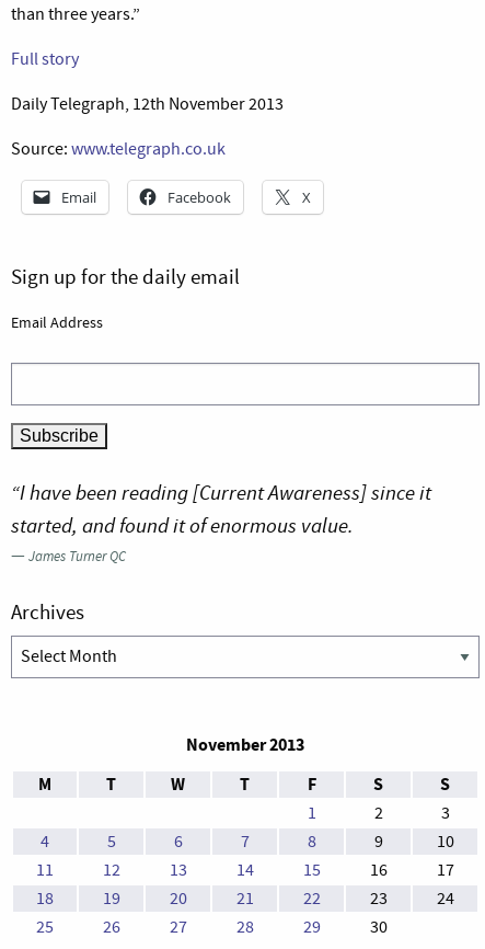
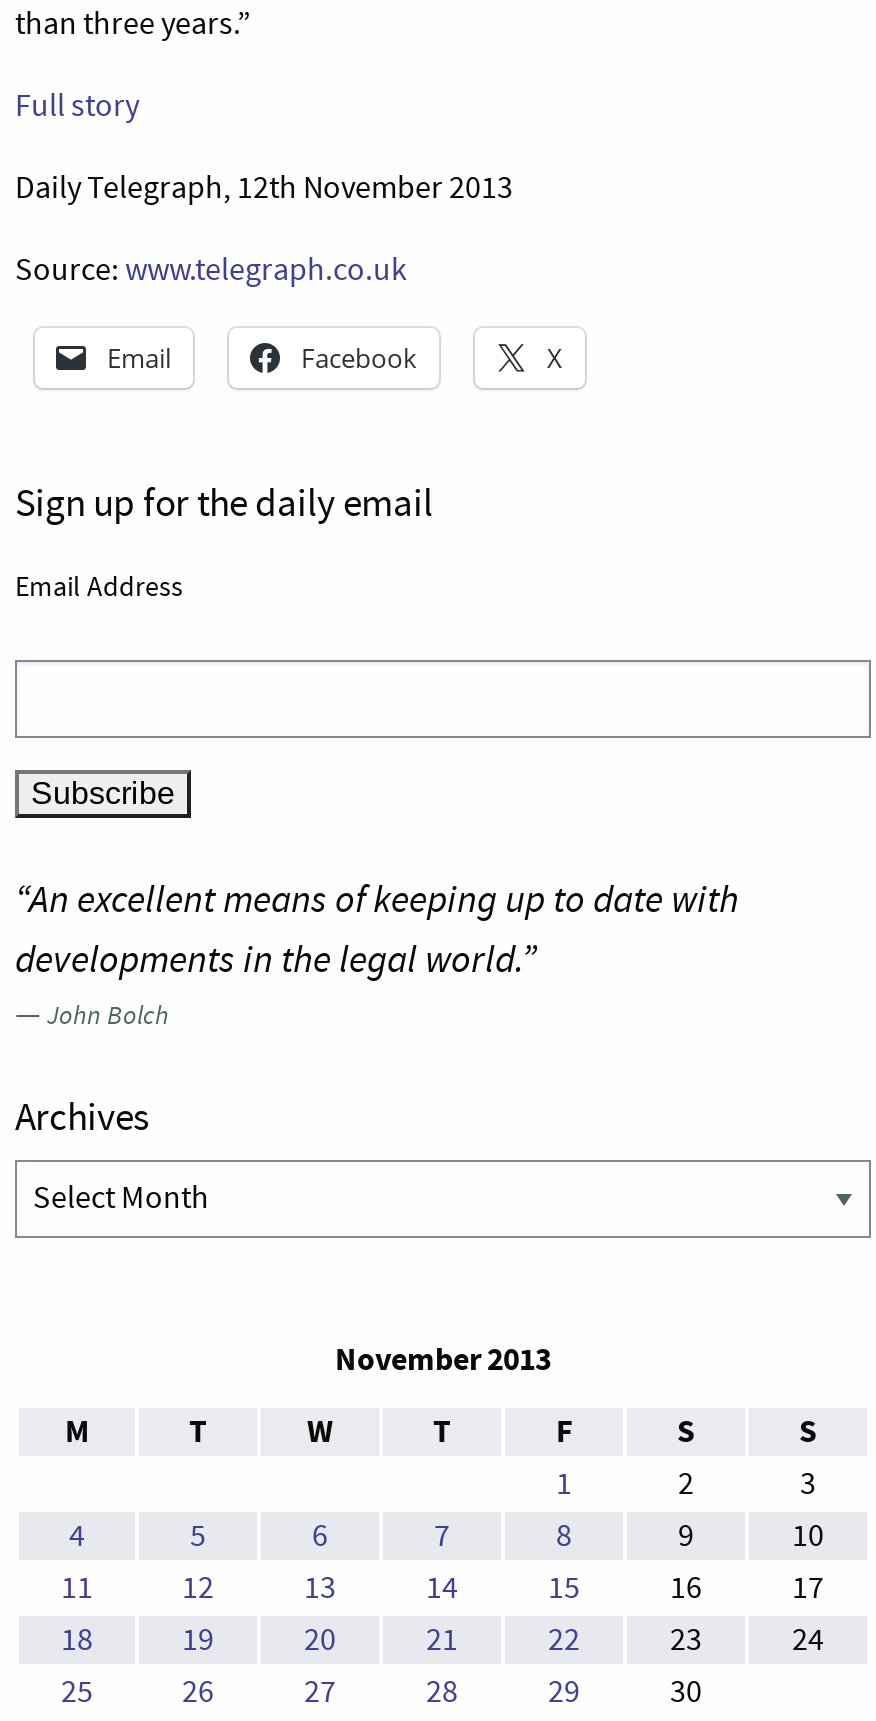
[11,479,431,567] “I have been reading [Current Awareness] since it | started, and found it of enormous value. | — James Turner QC -> [15,874,739,1034] “An excellent means of keeping up to date with | developments in the legal world.” | — John Bolch

